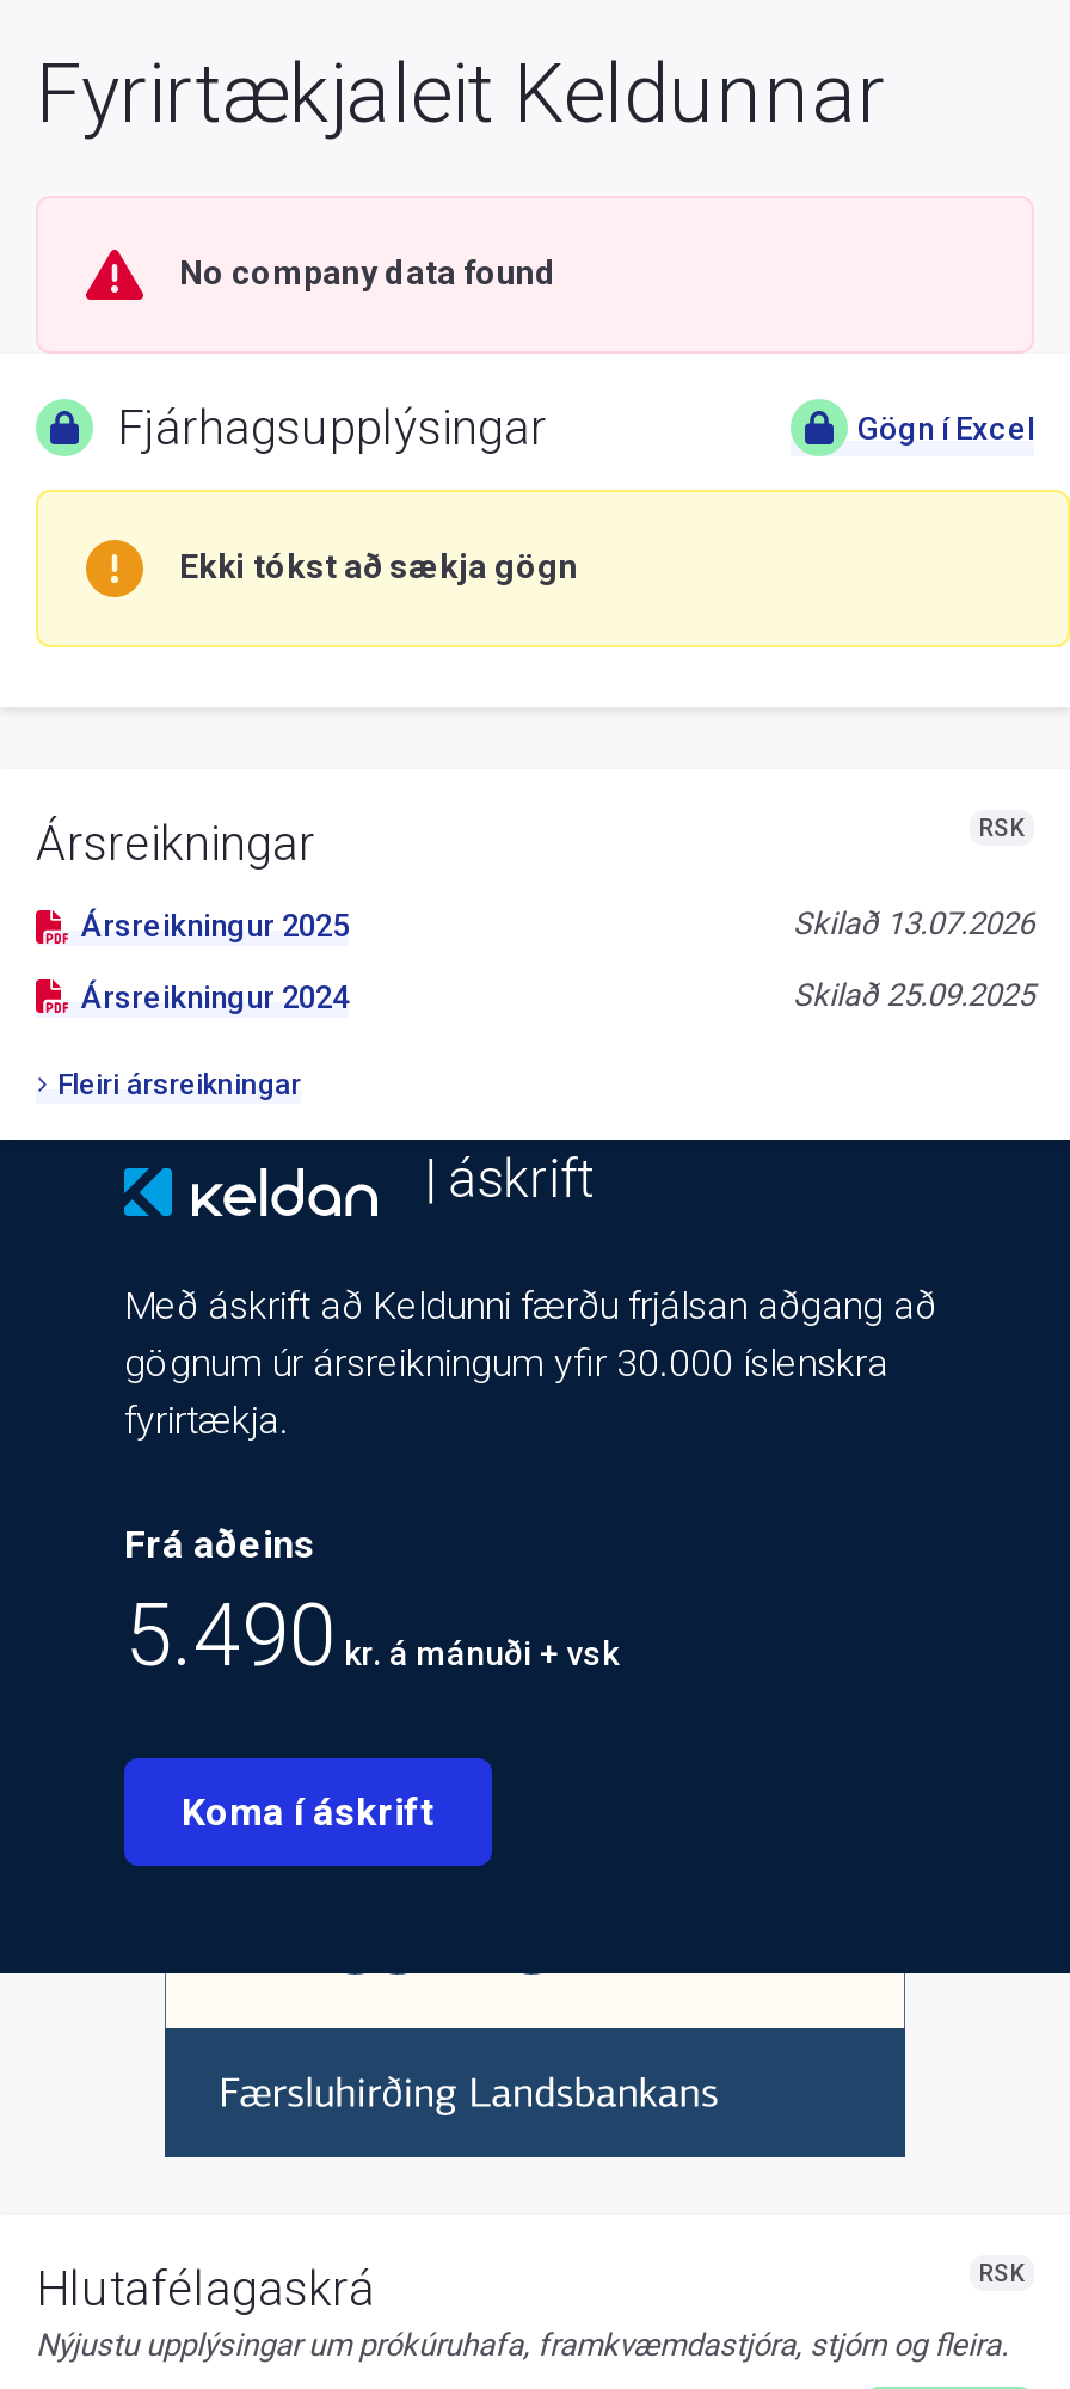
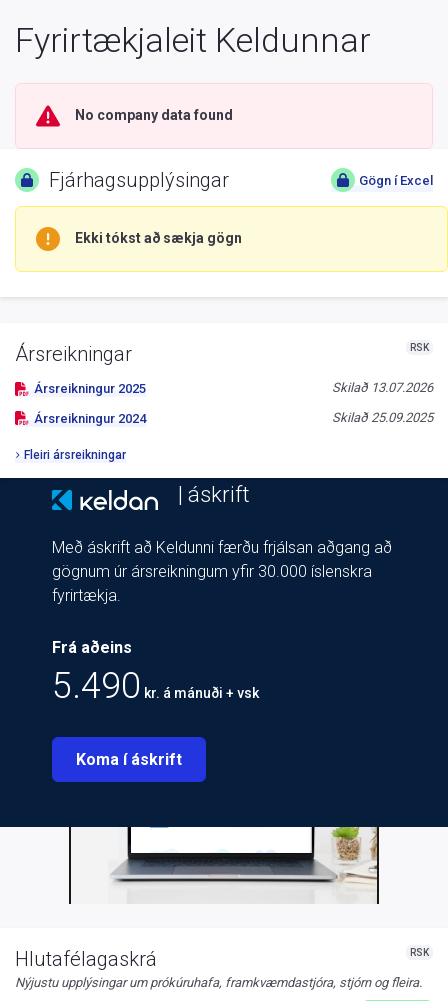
[162,1971,908,2160] [image] -> [68,826,380,904] [image]

